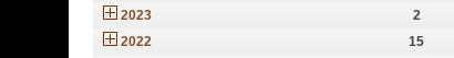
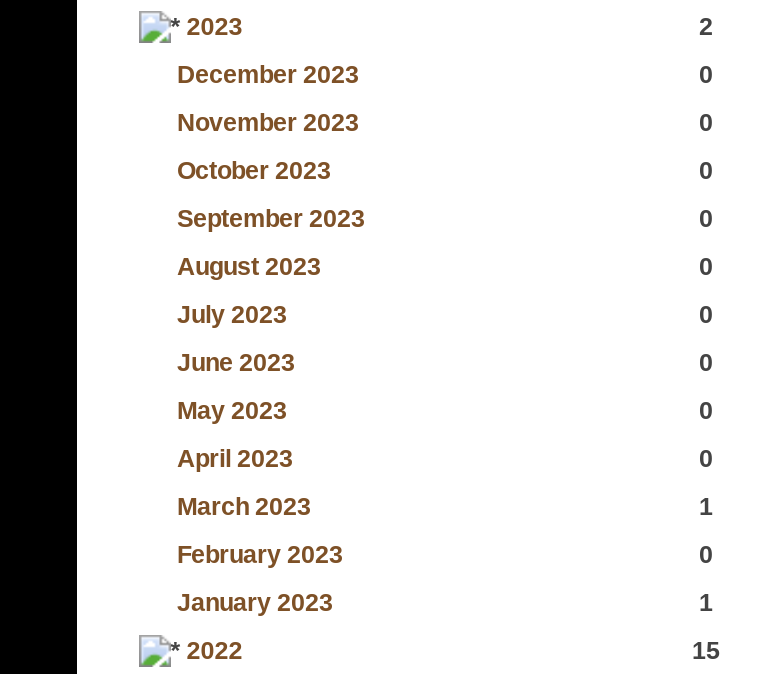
none -> [177,61,713,617] December 2023 | 0 | November 2023 | 0 | October 2023 | 0 | September 2023 | 0 | August 2023 | 0 | July 2023 | 0 | June 2023 | 0 | May 2023 | 0 | April 2023 | 0 | March 2023 | 1 | February 2023 | 0 | January 2023 | 1

